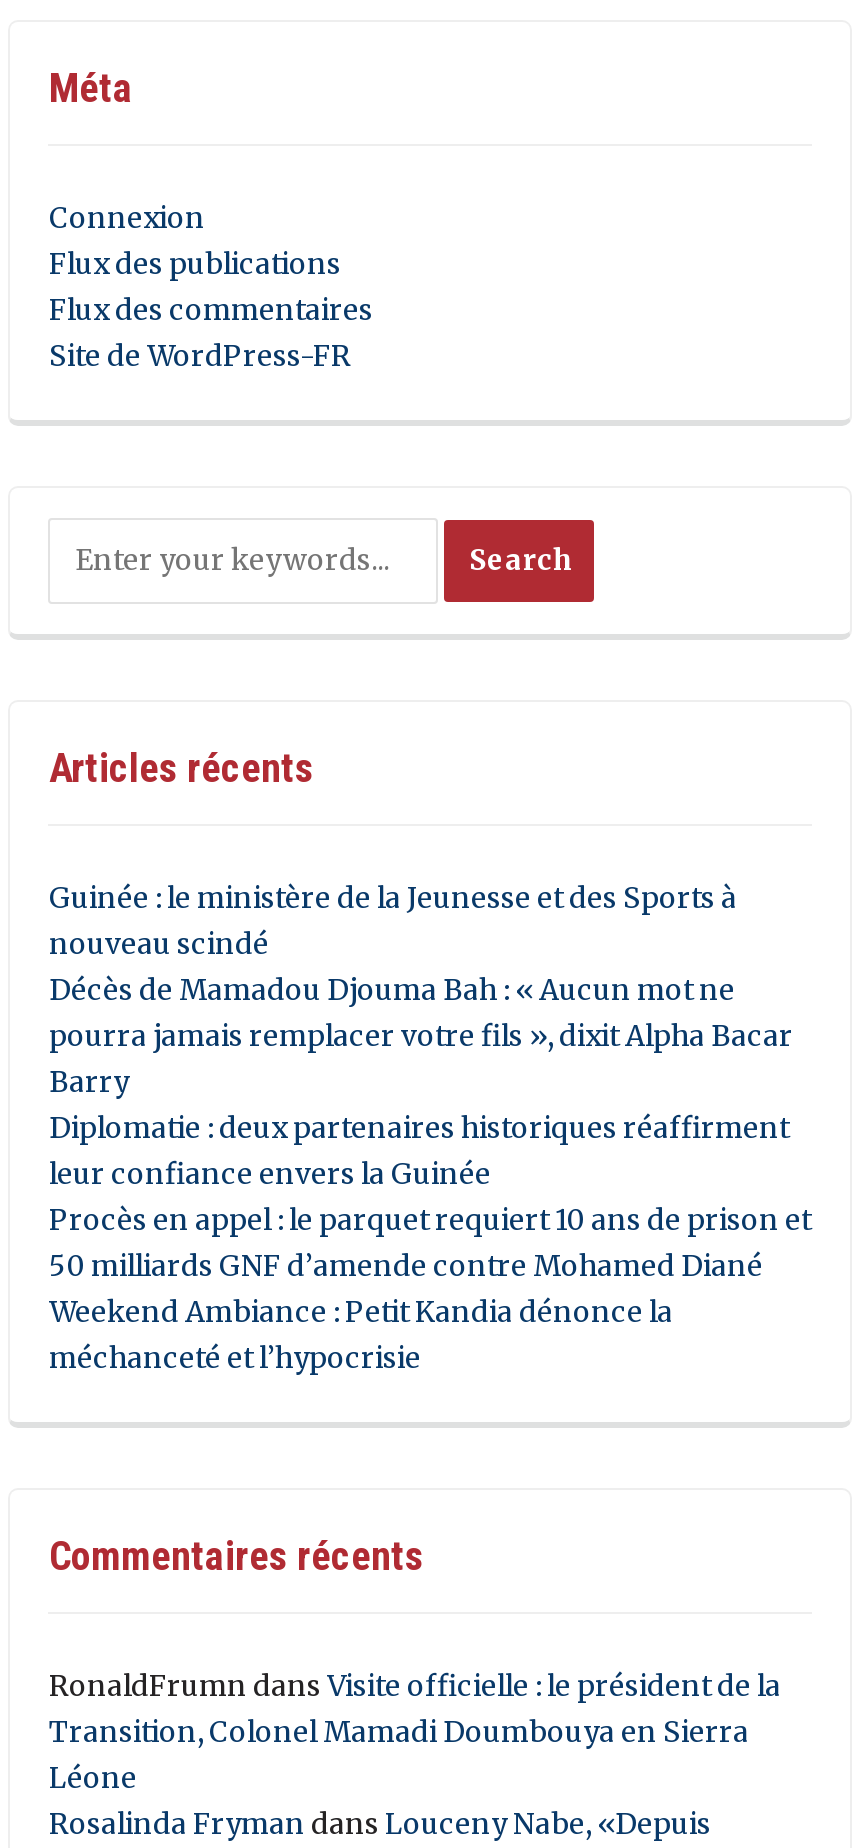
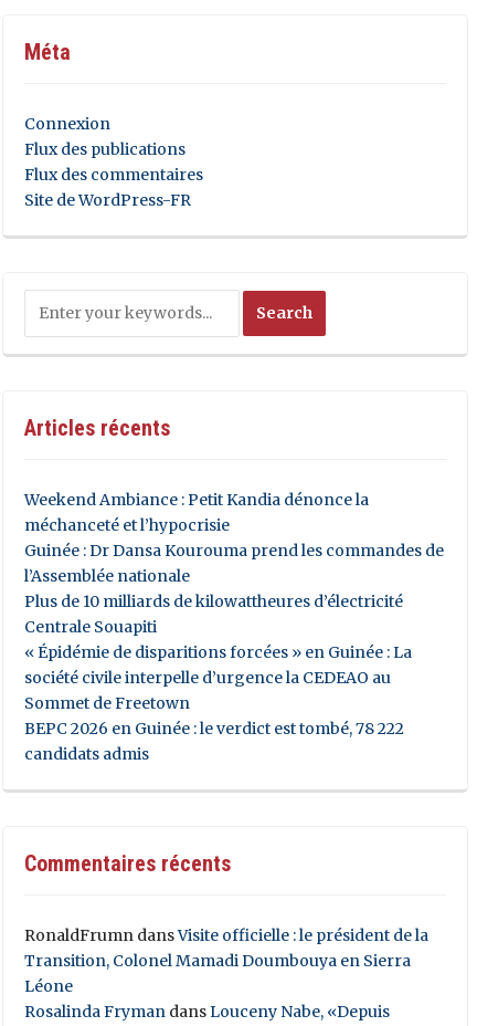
[49,879,811,1283] Guinée : le ministère de la Jeunesse et des Sports à | nouveau scindé | Décès de Mamadou Djouma Bah : « Aucun mot ne | pourra jamais remplacer votre fils », dixit Alpha Bacar | Barry | Diplomatie : deux partenaires historiques réaffirment | leur confiance envers la Guinée | Procès en appel : le parquet requiert 10 ans de prison et | 50 milliards GNF d’amende contre Mohamed Diané -> none
moved [49,1293,673,1375] -> [25,490,369,536]: Weekend Ambiance : Petit Kandia dénonce la | méchanceté et l’hypocrisie
none -> [25,541,444,765] Guinée : Dr Dansa Kourouma prend les commandes de | l’Assemblée nationale | Plus de 10 milliards de kilowattheures d’électricité | Centrale Souapiti | « Épidémie de disparitions forcées » en Guinée : La | société civile interpelle d’urgence la CEDEAO au | Sommet de Freetown | BEPC 2026 en Guinée : le verdict est tombé, 78 222 | candidats admis

